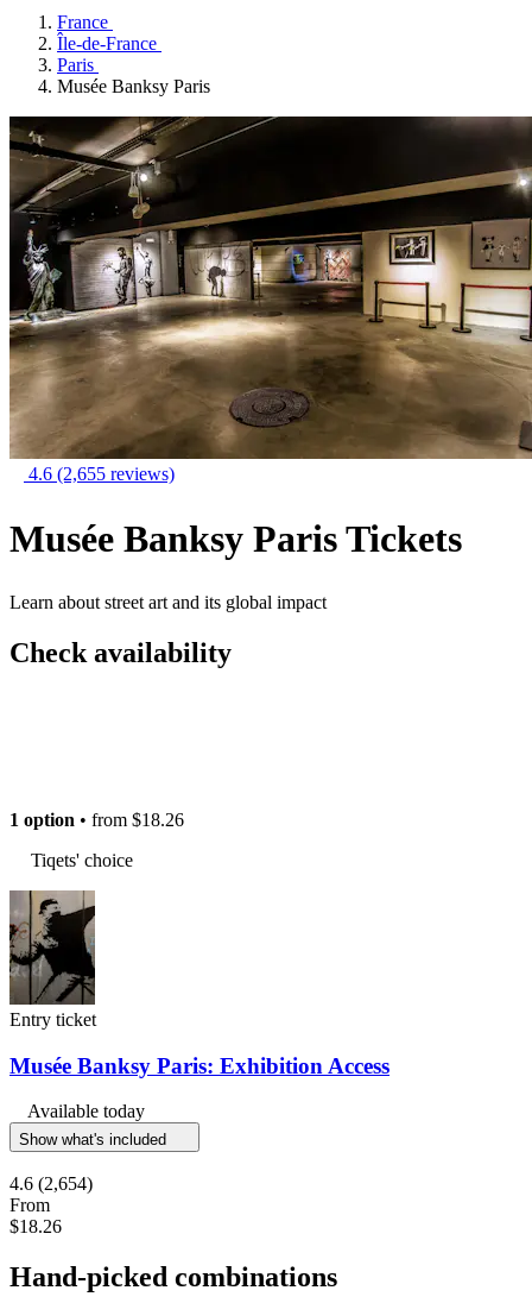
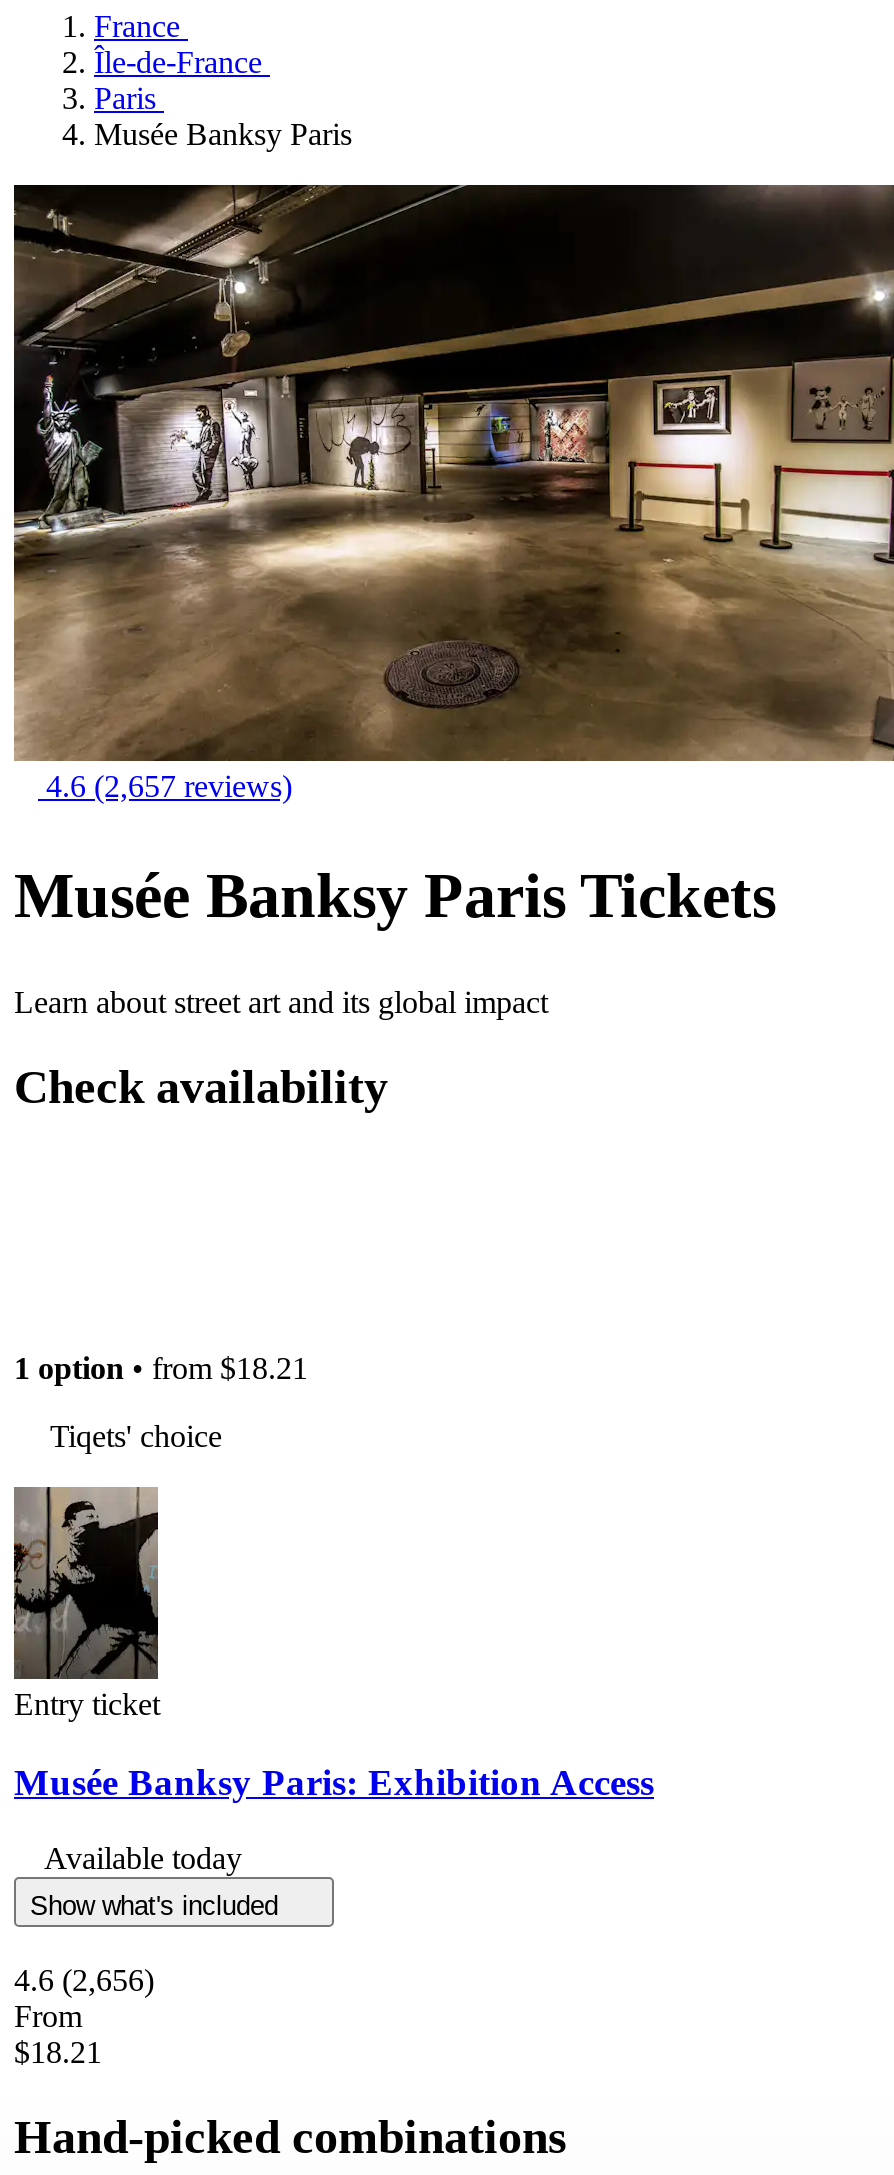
[28,464,175,484] 4.6 (2,655 reviews) -> [46,769,292,803] 4.6 (2,657 reviews)
[9,810,184,830] 1 option • from $18.26 -> [14,1351,308,1385] 1 option • from $18.21
[9,1174,93,1194] 4.6 (2,654) -> [14,1964,154,1998] 4.6 (2,656)
[9,1217,62,1237] $18.26 -> [14,2036,102,2070] $18.21

